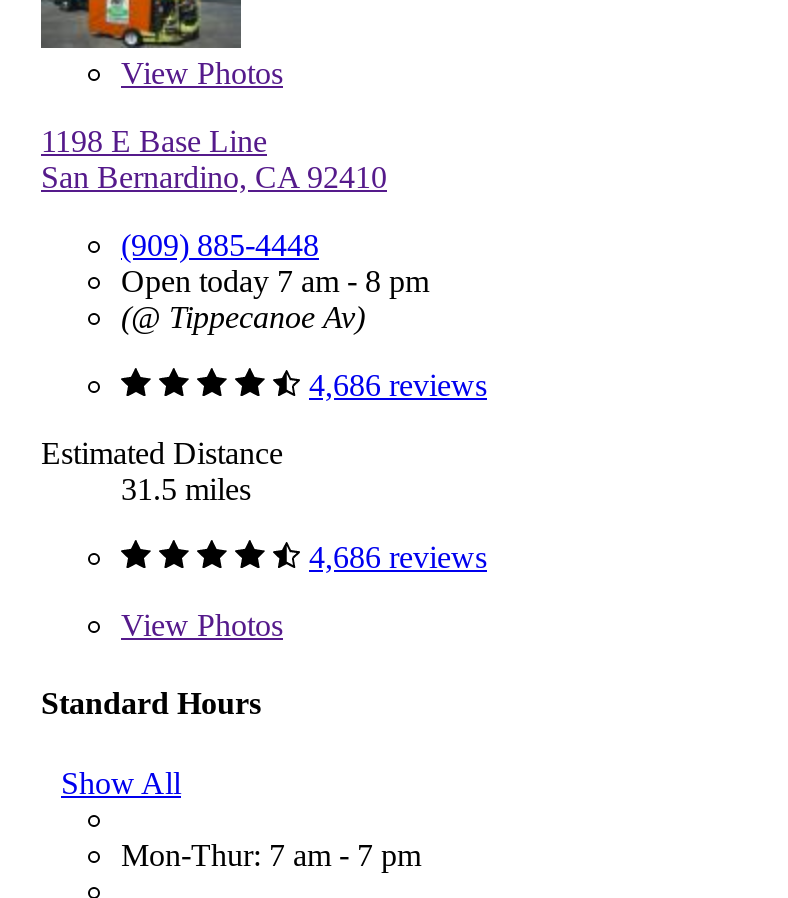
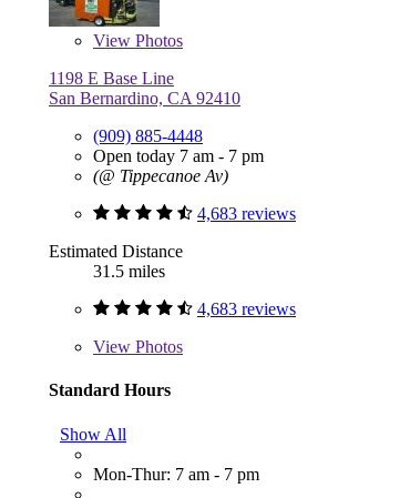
[121,264,429,298] Open today 7 am - 8 pm -> [93,146,264,165] Open today 7 am - 7 pm
[309,368,487,402] 4,686 reviews -> [197,204,296,223] 4,683 reviews
[309,540,487,574] 4,686 reviews -> [197,299,296,318] 4,683 reviews

